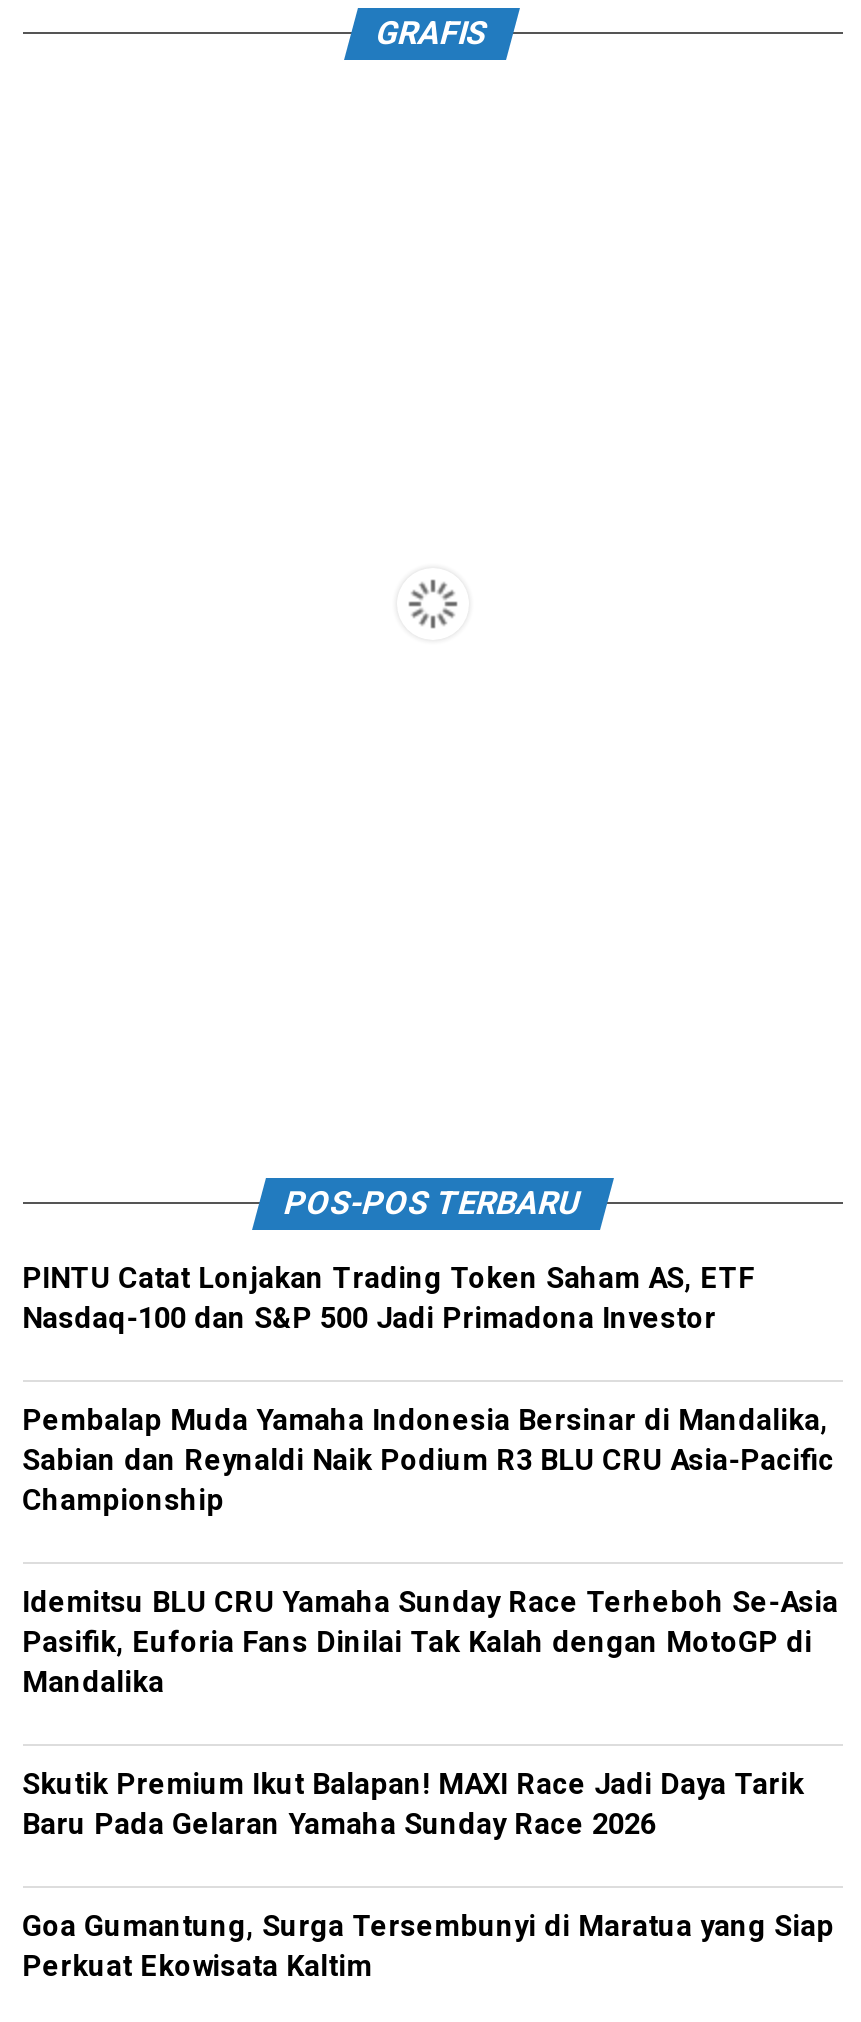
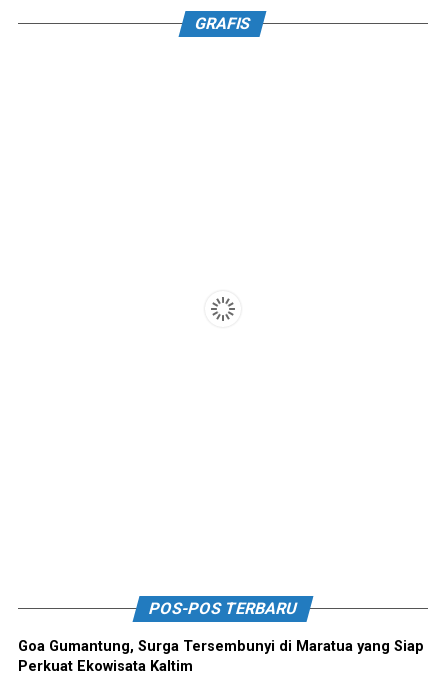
[22,1262,838,1842] PINTU Catat Lonjakan Trading Token Saham AS, ETF | Nasdaq-100 dan S&P 500 Jadi Primadona Investor | Pembalap Muda Yamaha Indonesia Bersinar di Mandalika, | Sabian dan Reynaldi Naik Podium R3 BLU CRU Asia-Pacific | Championship | Idemitsu BLU CRU Yamaha Sunday Race Terheboh Se-Asia | Pasifik, Euforia Fans Dinilai Tak Kalah dengan MotoGP di | Mandalika | Skutik Premium Ikut Balapan! MAXI Race Jadi Daya Tarik | Baru Pada Gelaran Yamaha Sunday Race 2026 -> none

